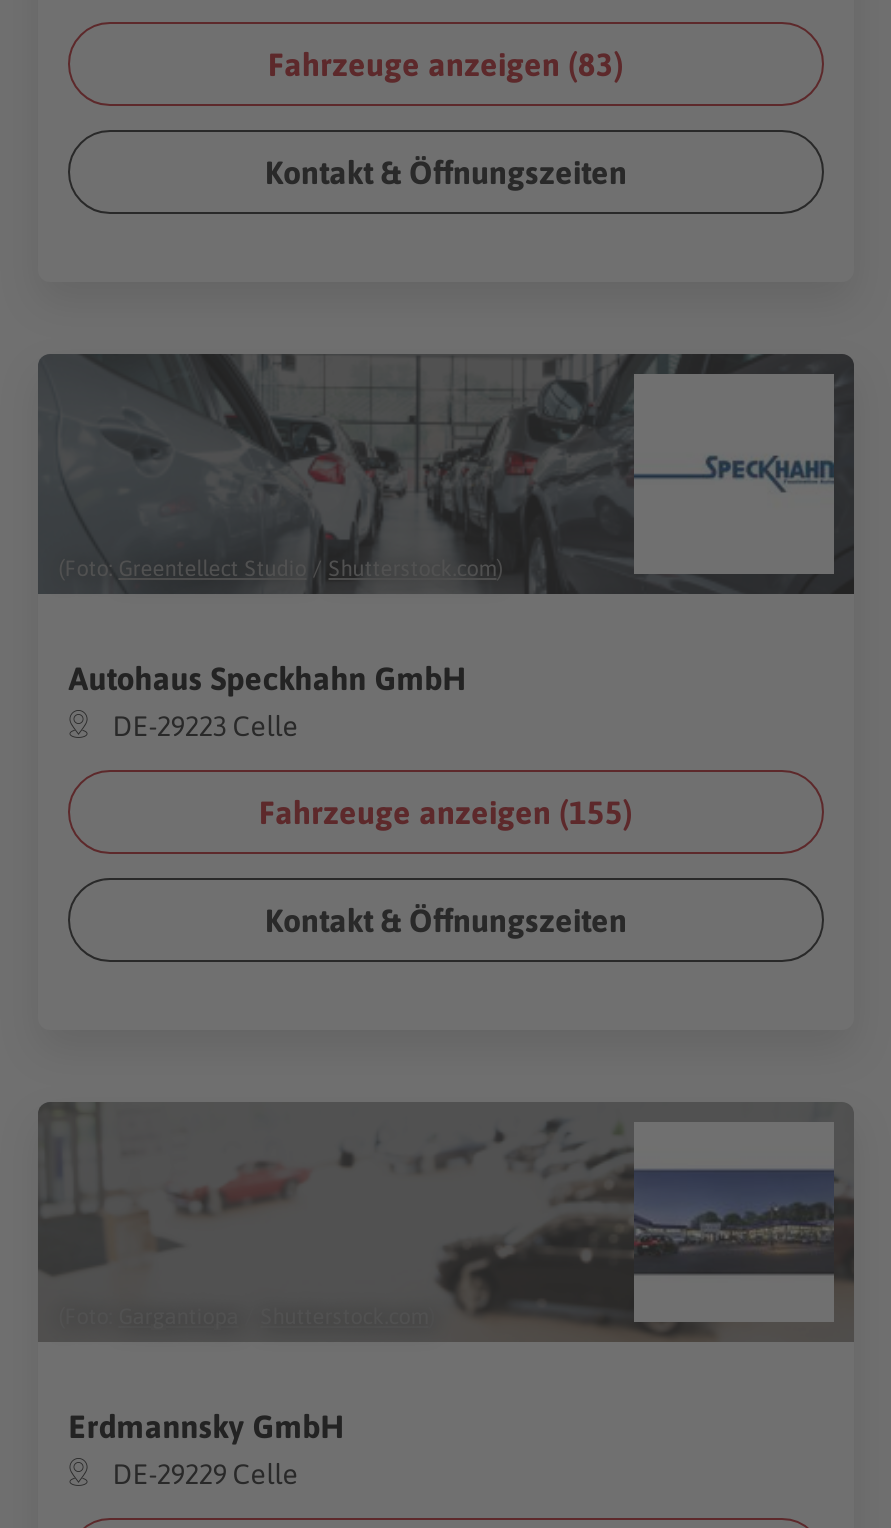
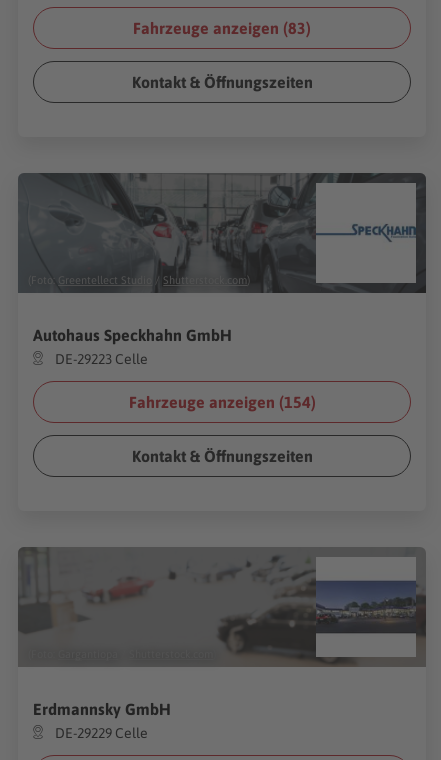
[259,793,633,829] Fahrzeuge anzeigen (155) -> [128,393,315,411] Fahrzeuge anzeigen (154)

